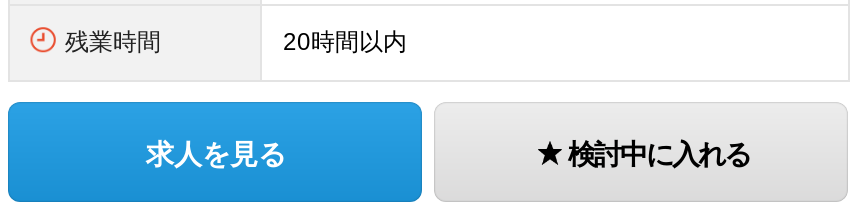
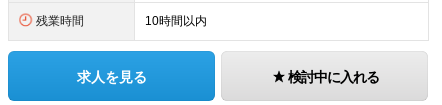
[283,28,407,56] 20時間以内 -> [145,14,207,28] 10時間以内

